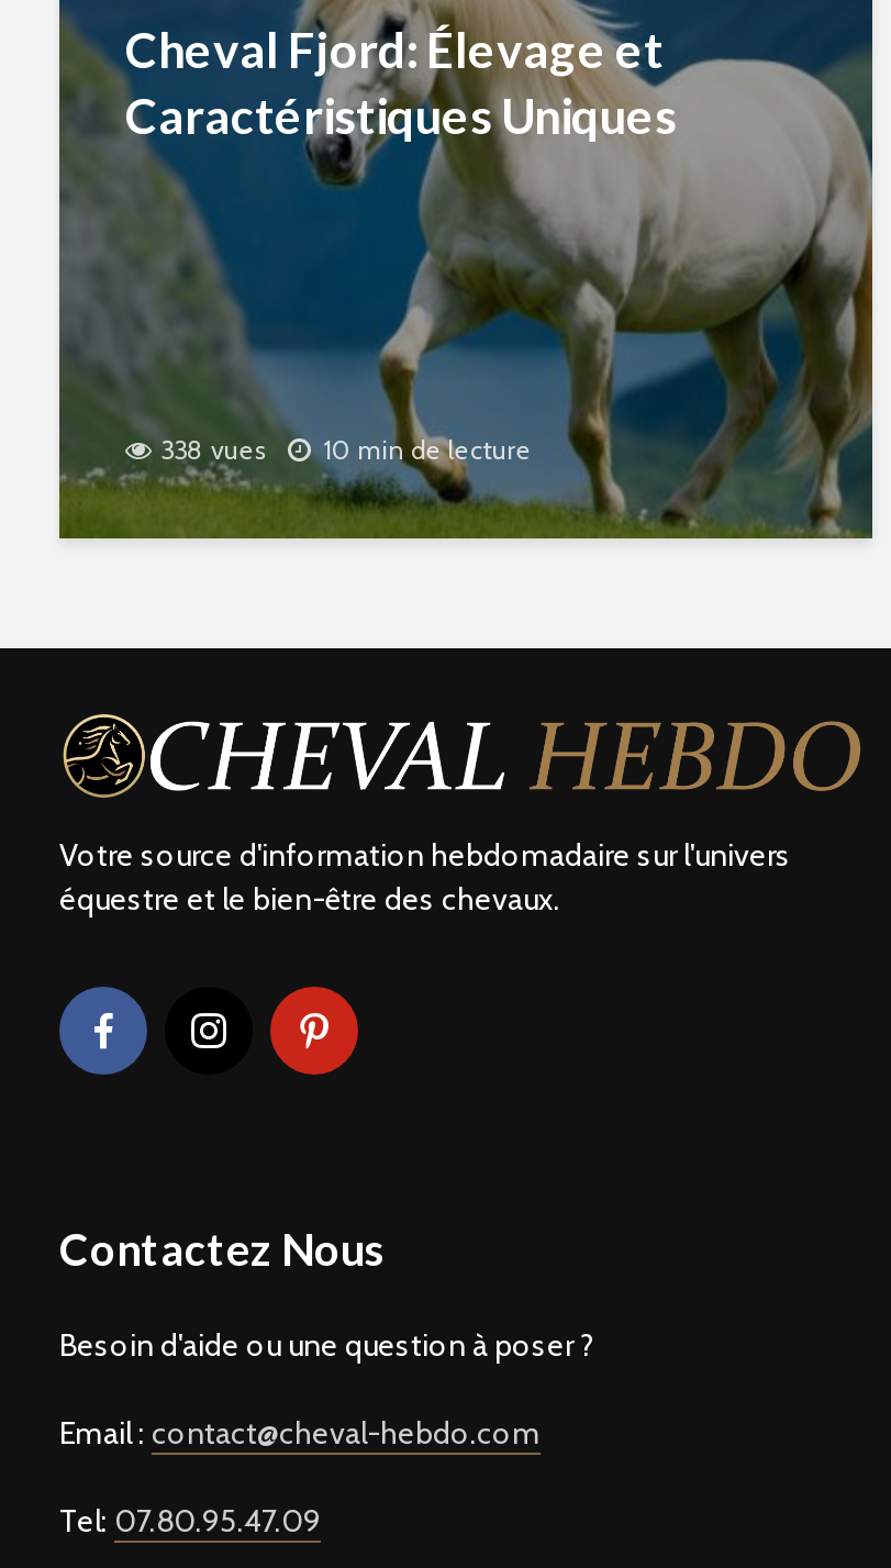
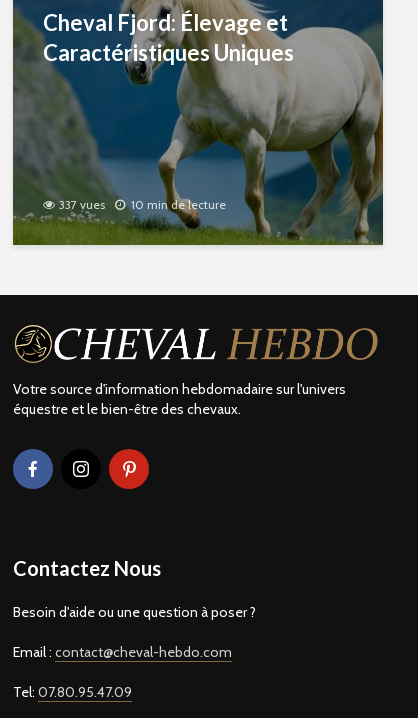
[160,433,532,466] 338 vues 10 min de lecture -> [59,197,226,212] 337 vues 10 min de lecture

